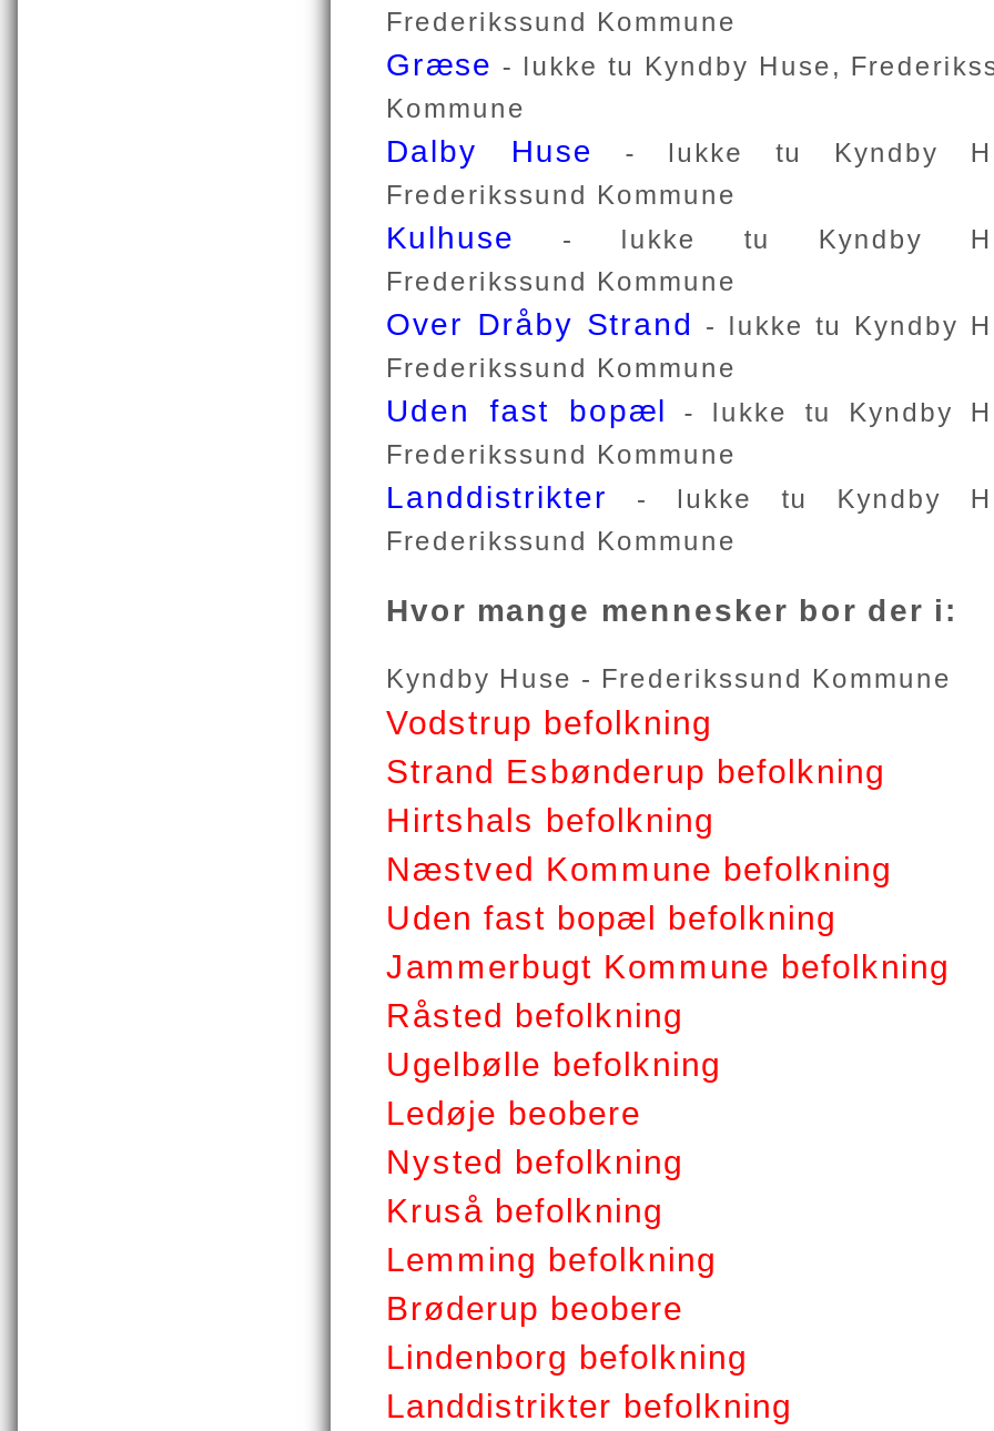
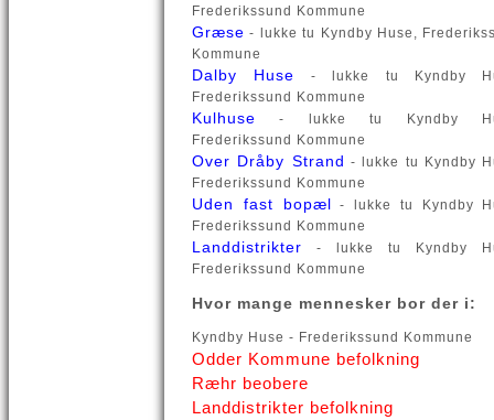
[386,704,950,1376] Vodstrup befolkning | Strand Esbønderup befolkning | Hirtshals befolkning | Næstved Kommune befolkning | Uden fast bopæl befolkning | Jammerbugt Kommune befolkning | Råsted befolkning | Ugelbølle befolkning | Ledøje beobere | Nysted befolkning | Kruså befolkning | Lemming befolkning | Brøderup beobere | Lindenborg befolkning -> [192,350,420,393] Odder Kommune befolkning | Ræhr beobere

